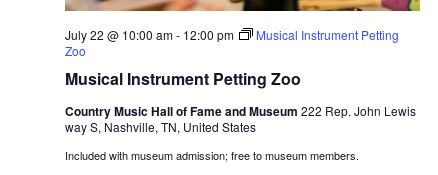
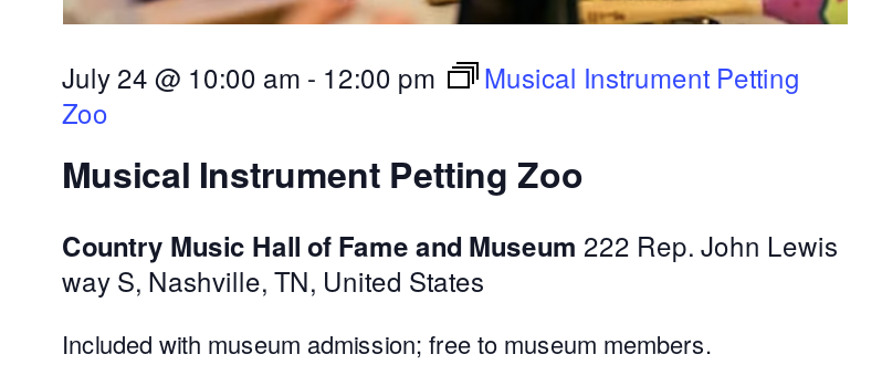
[64,26,398,43] July 22 @ 10:00 am - 12:00 pm Musical Instrument Petting -> [62,57,800,94] July 24 @ 10:00 am - 12:00 pm Musical Instrument Petting

